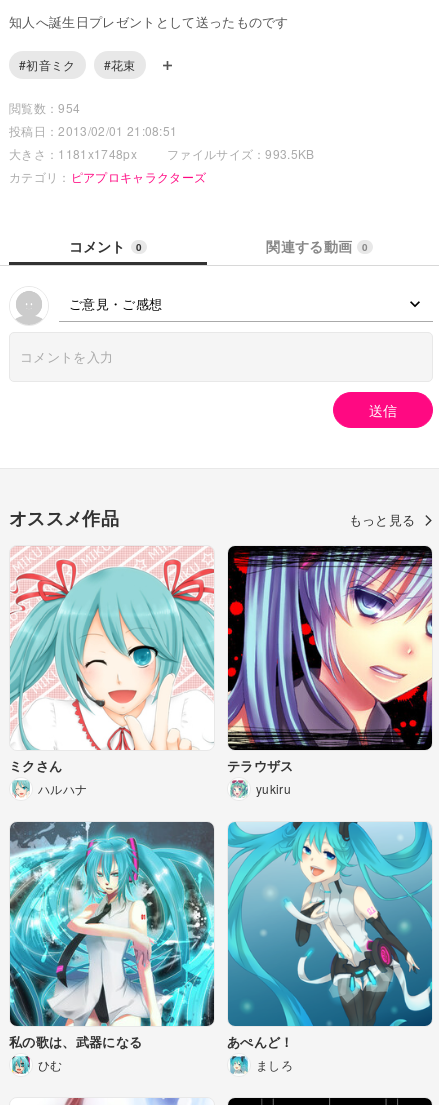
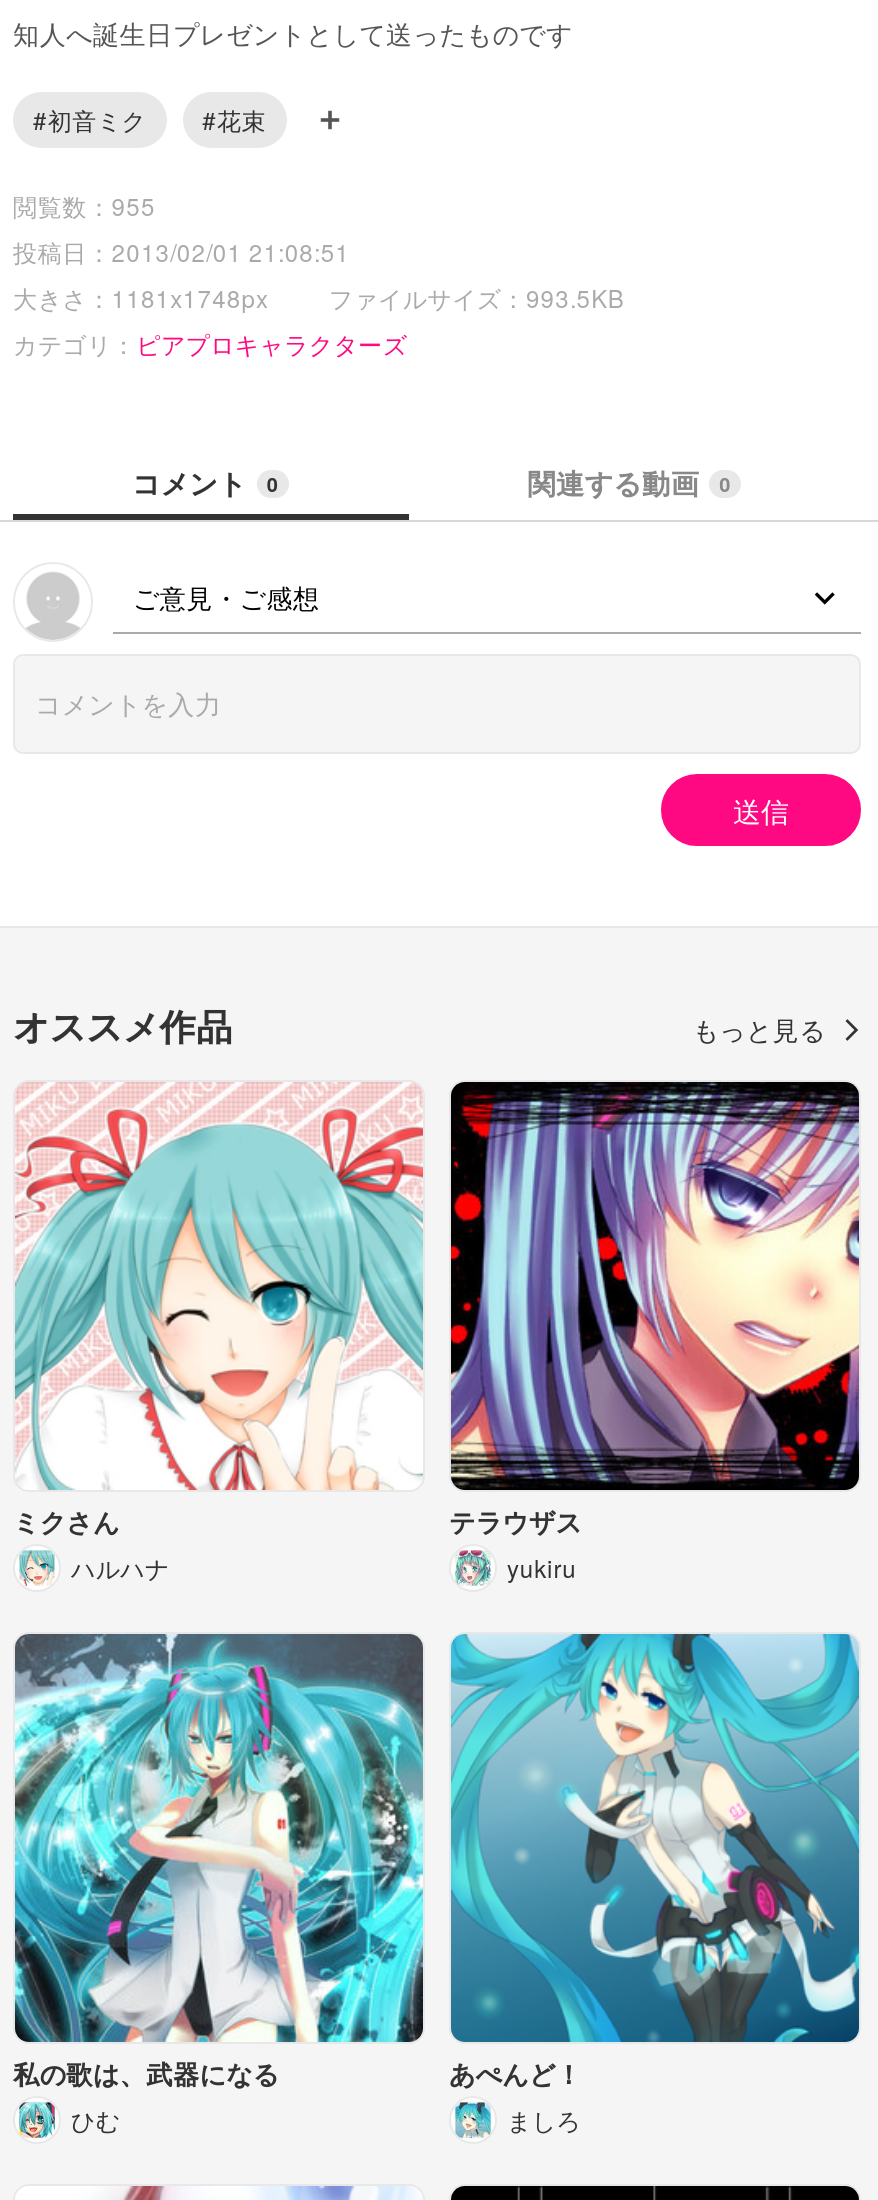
[9,99,80,116] 閲覧数：954 -> [13,188,156,222] 閲覧数：955

